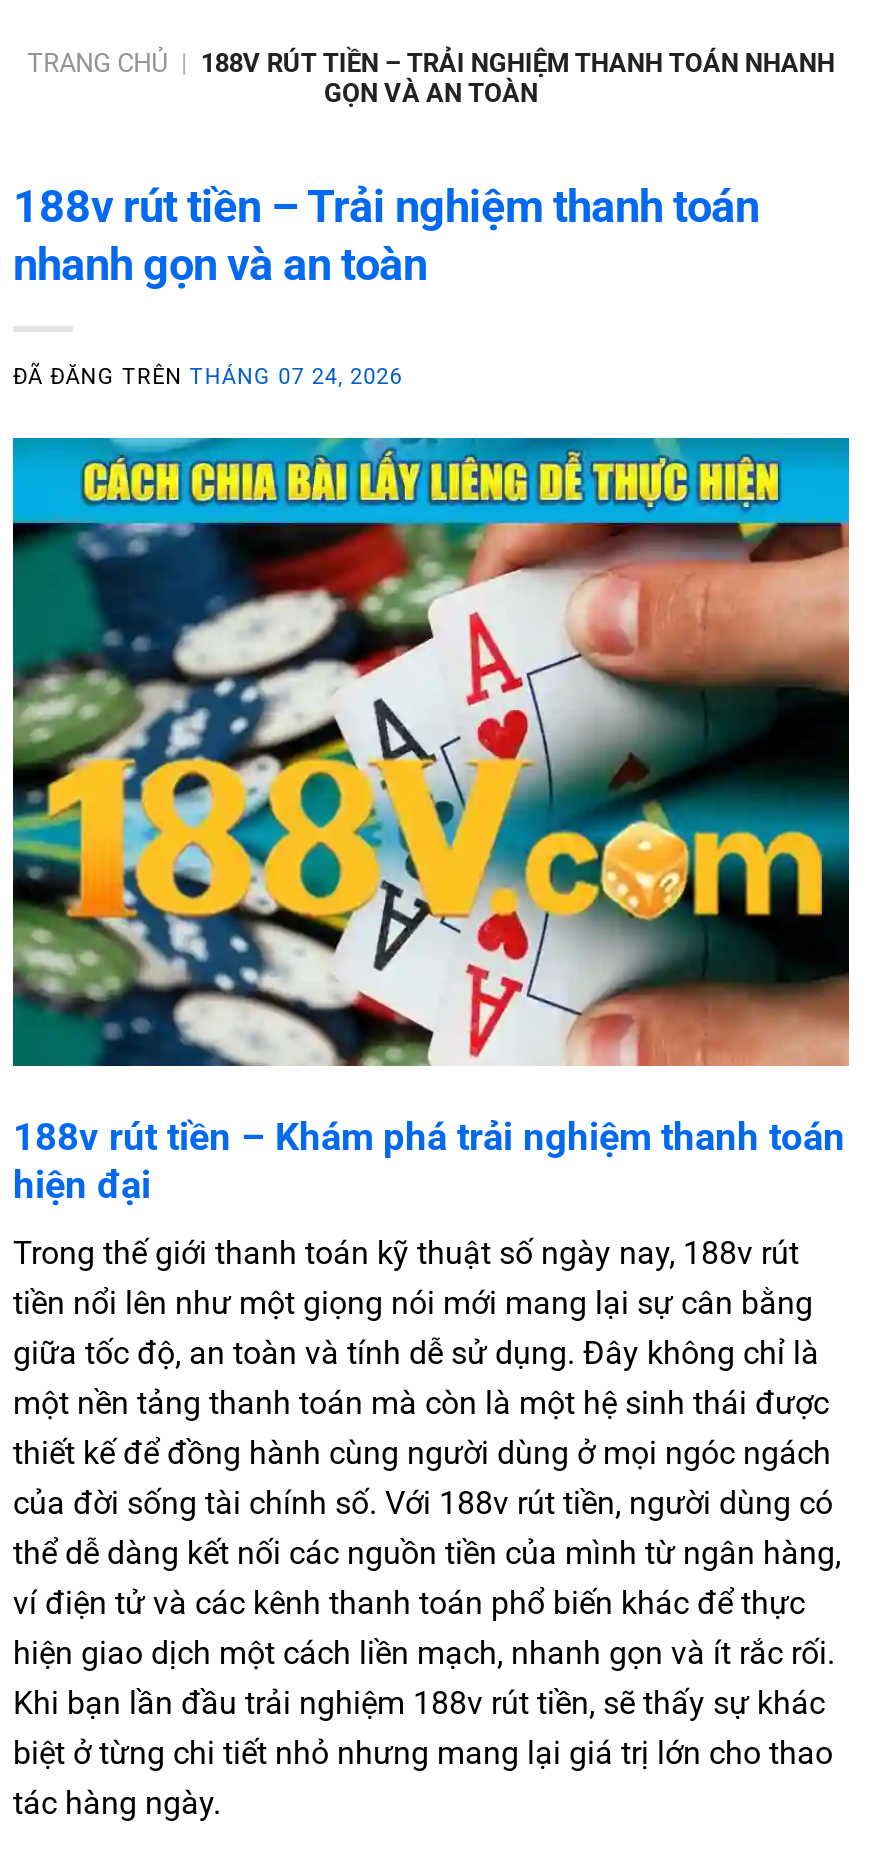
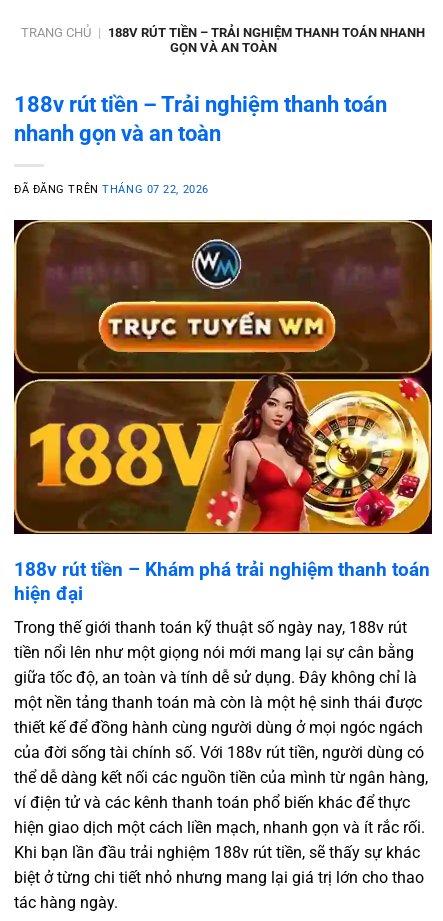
[13,364,403,390] ĐÃ ĐĂNG TRÊN THÁNG 07 24, 2026 -> [14,183,209,196] ĐÃ ĐĂNG TRÊN THÁNG 07 22, 2026
[11,436,851,1068] [image] -> [13,219,433,535] [image]

